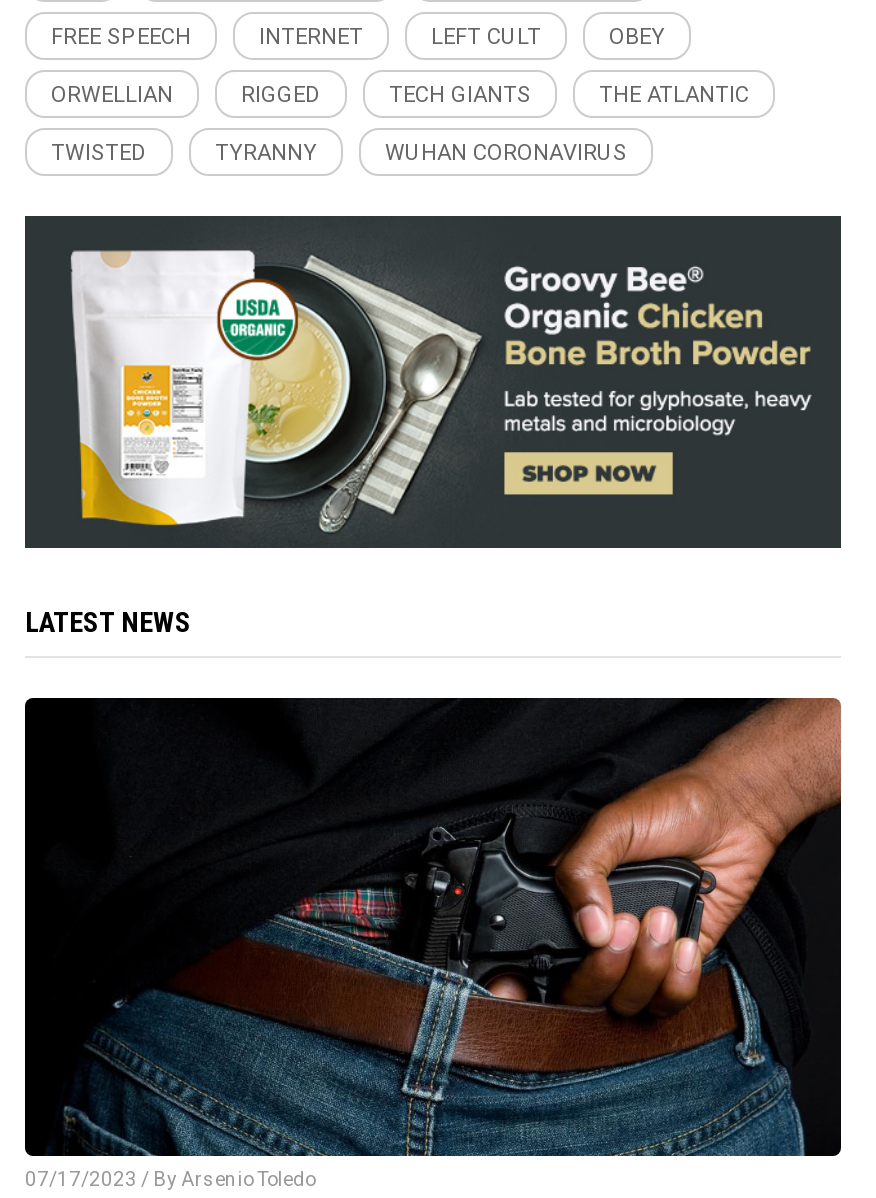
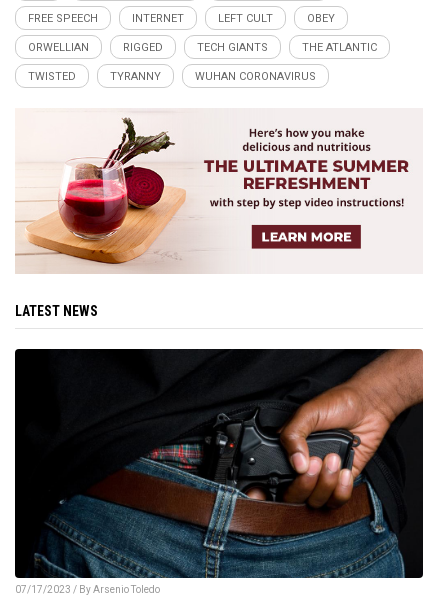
[23,214,843,550] [image] -> [15,108,423,274] [image]

